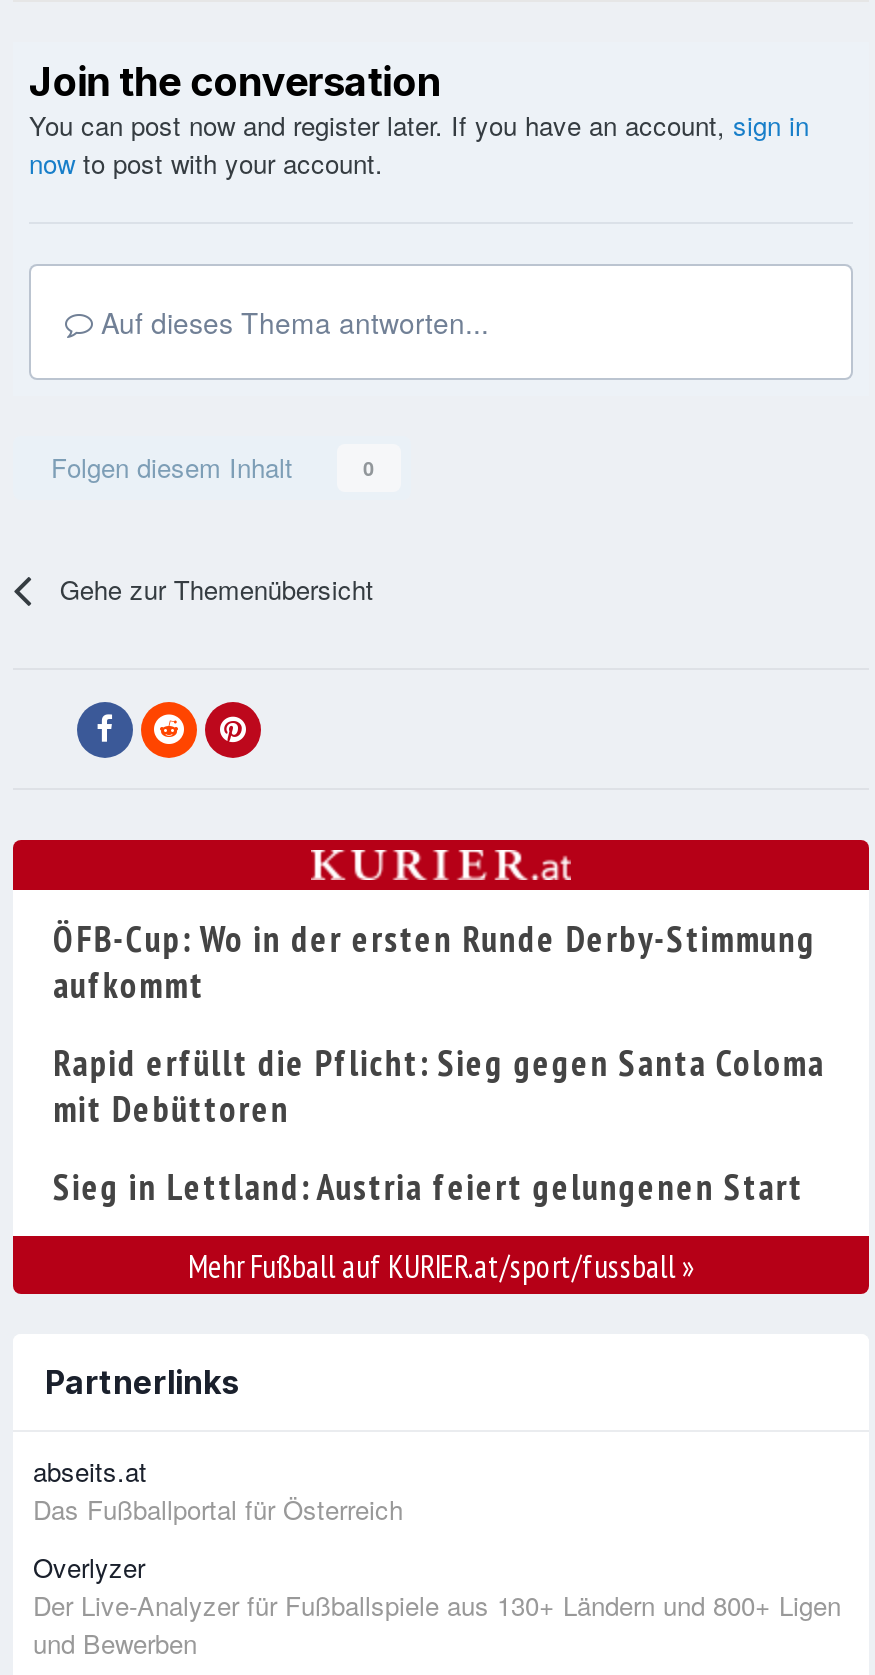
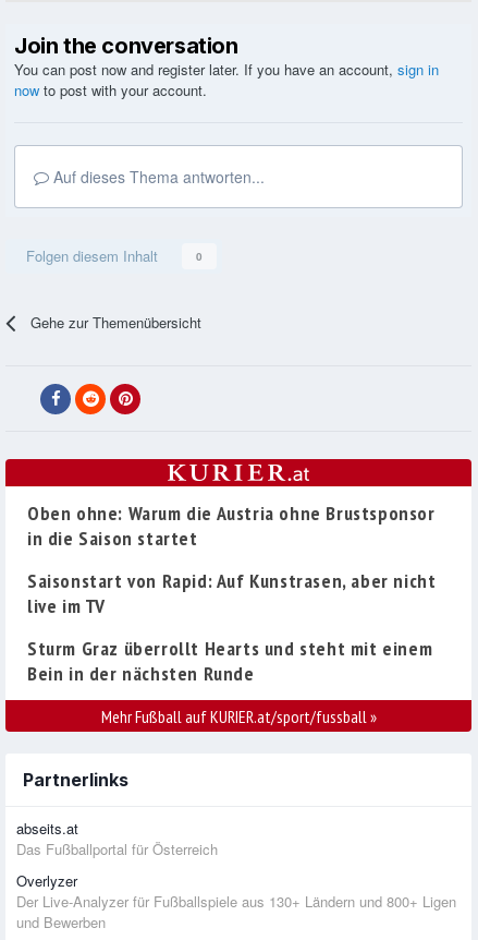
[53,917,816,1009] ÖFB-Cup: Wo in der ersten Runde Derby-Stimmung | aufkommt -> [27,501,435,551] Oben ohne: Warum die Austria ohne Brustsponsor | in die Saison startet
[53,1041,825,1133] Rapid erfüllt die Pflicht: Sieg gegen Santa Coloma | mit Debüttoren -> [27,569,436,619] Saisonstart von Rapid: Auf Kunstrasen, aber nicht | live im TV
[53,1165,804,1211] Sieg in Lettland: Austria feiert gelungenen Start -> [27,636,432,686] Sturm Graz überrollt Hearts und steht mit einem | Bein in der nächsten Runde

